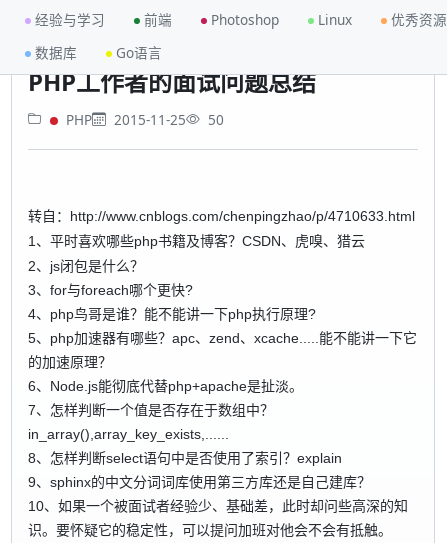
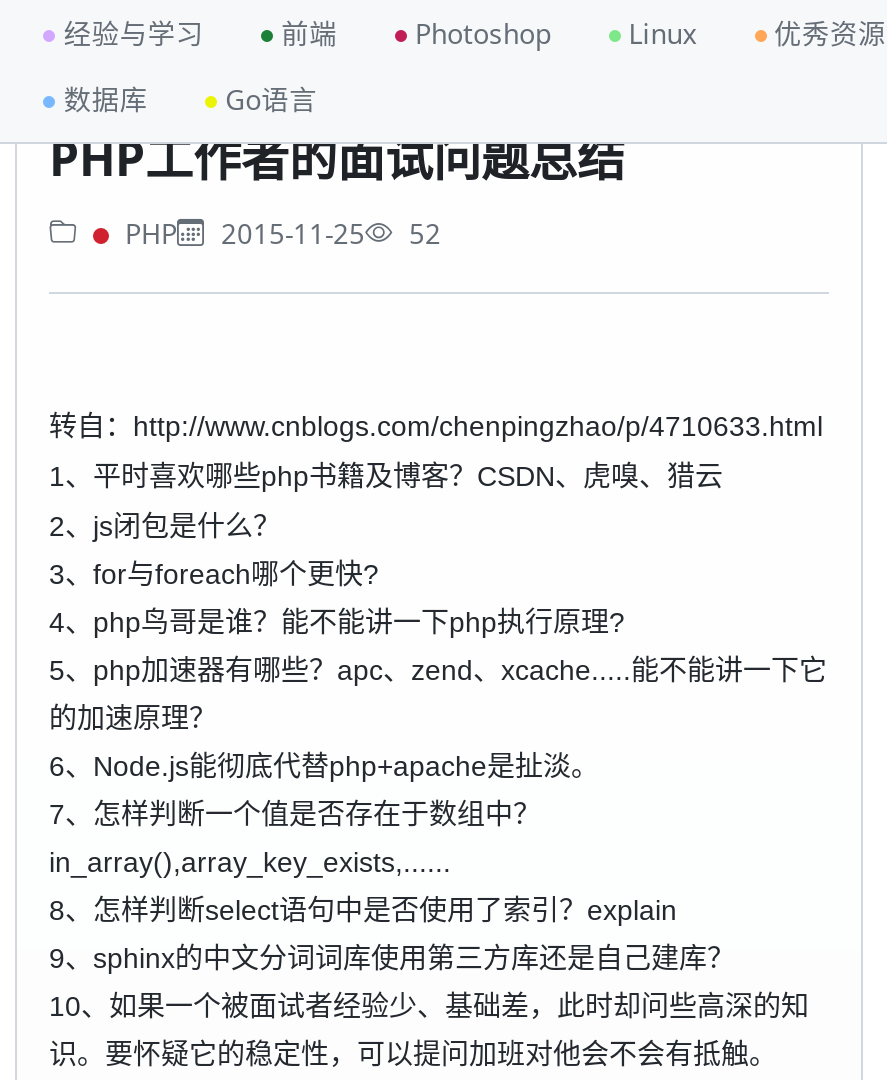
[62,110,224,129] PHP 2015-11-25 50 -> [117,213,441,251] PHP 2015-11-25 52

